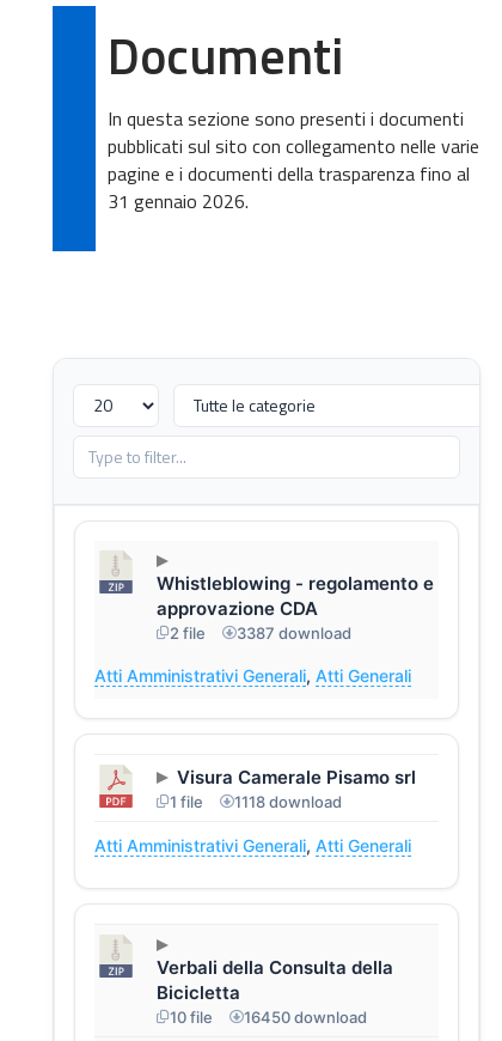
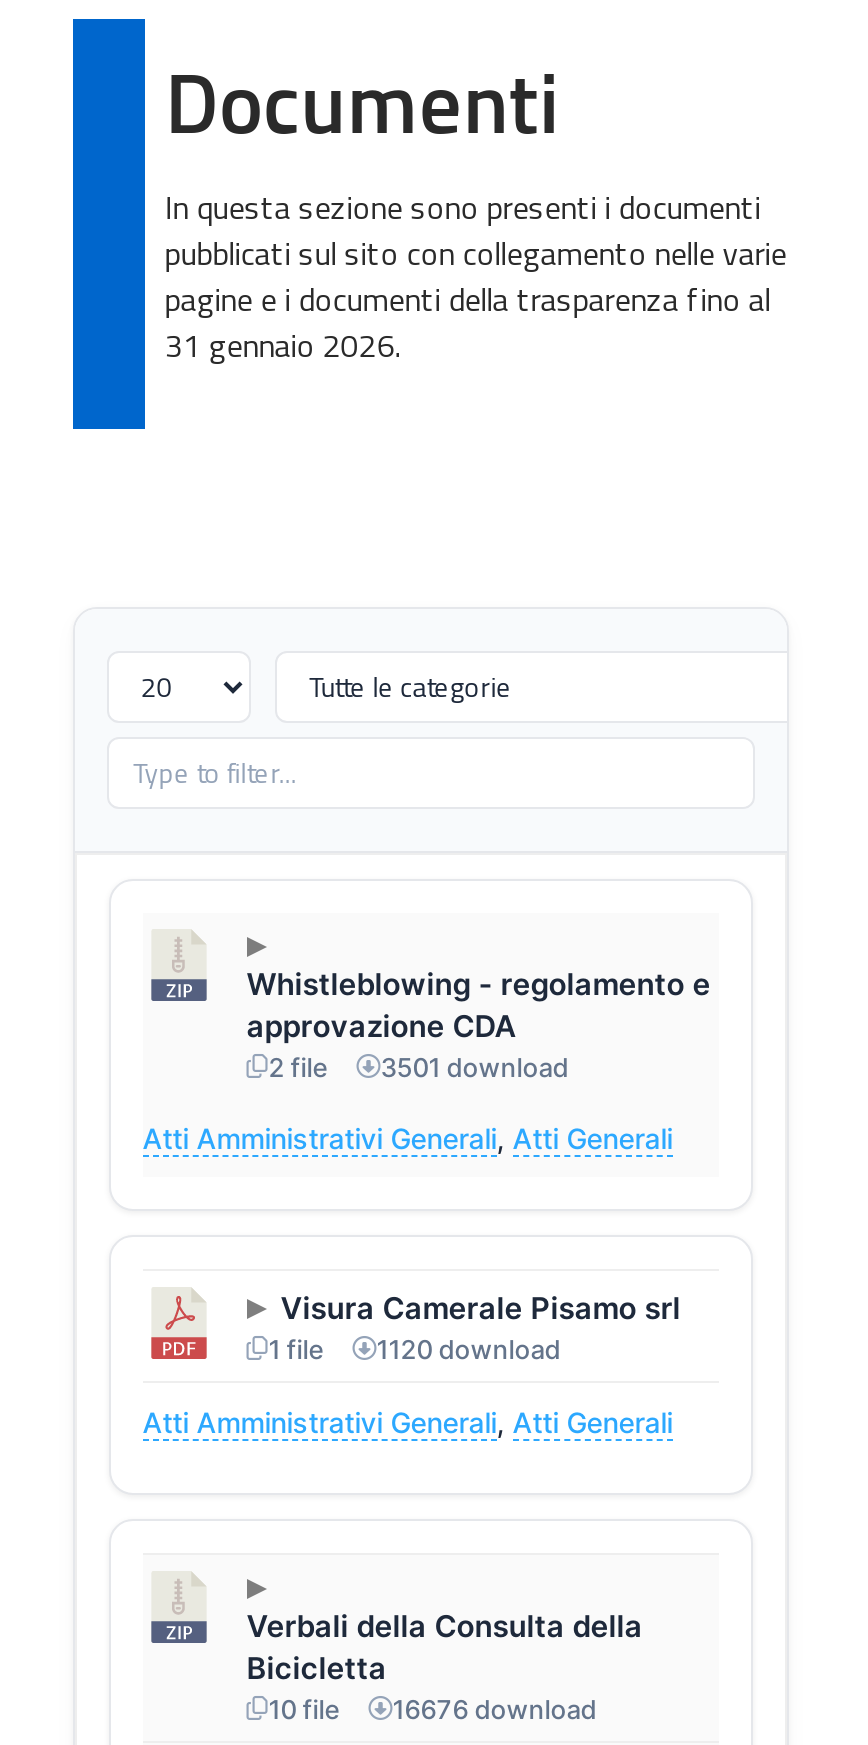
[169,623,351,642] 2 file 3387 download -> [269,1051,569,1083] 2 file 3501 download
[169,792,342,811] 1 file 1118 download -> [269,1333,561,1365] 1 file 1120 download
[169,1007,367,1026] 10 file 16450 download -> [269,1693,597,1725] 10 file 16676 download

